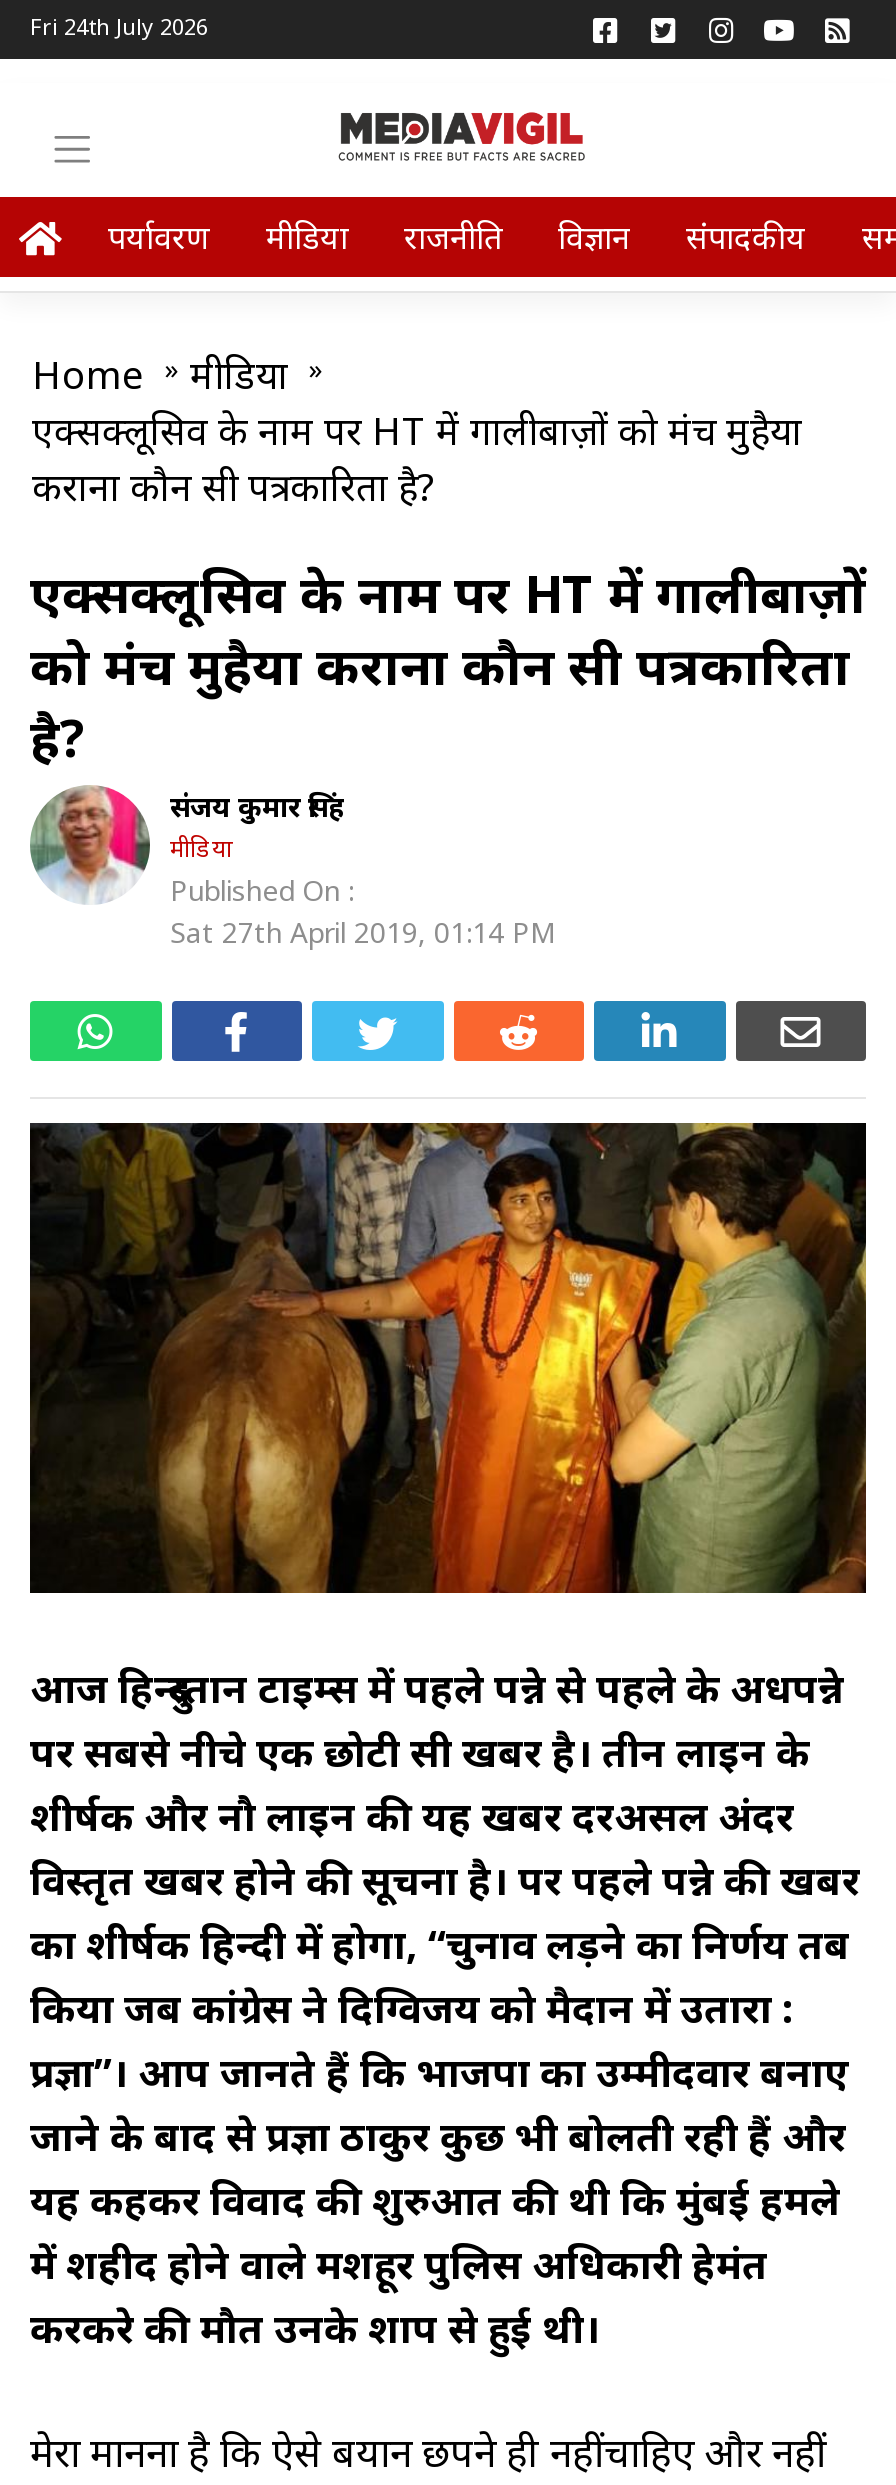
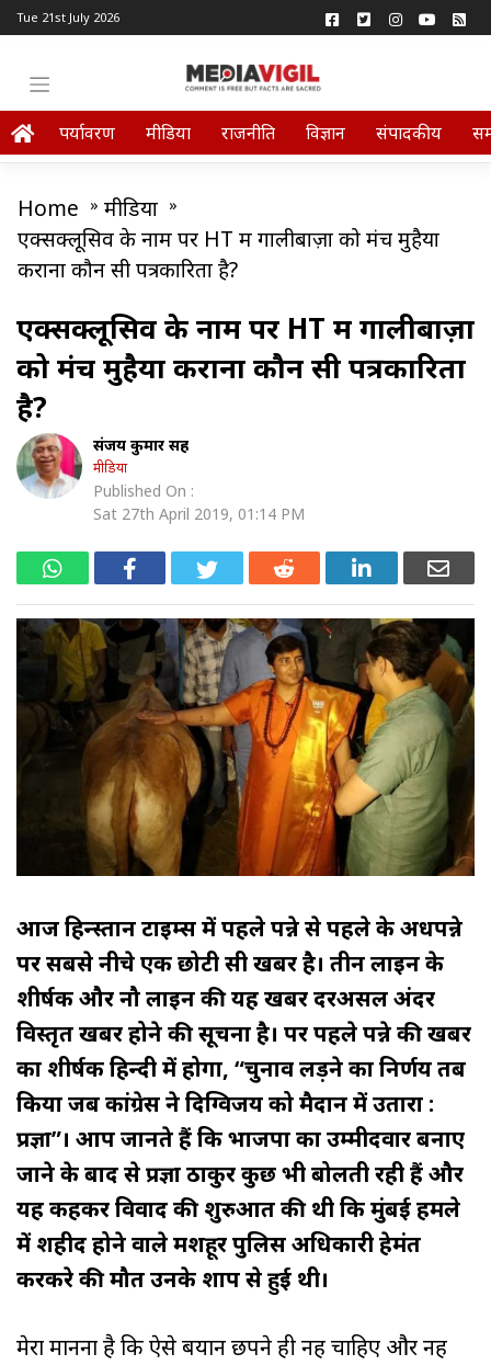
[30,11,208,41] Fri 24th July 2026 -> [16,9,119,25] Tue 21st July 2026

